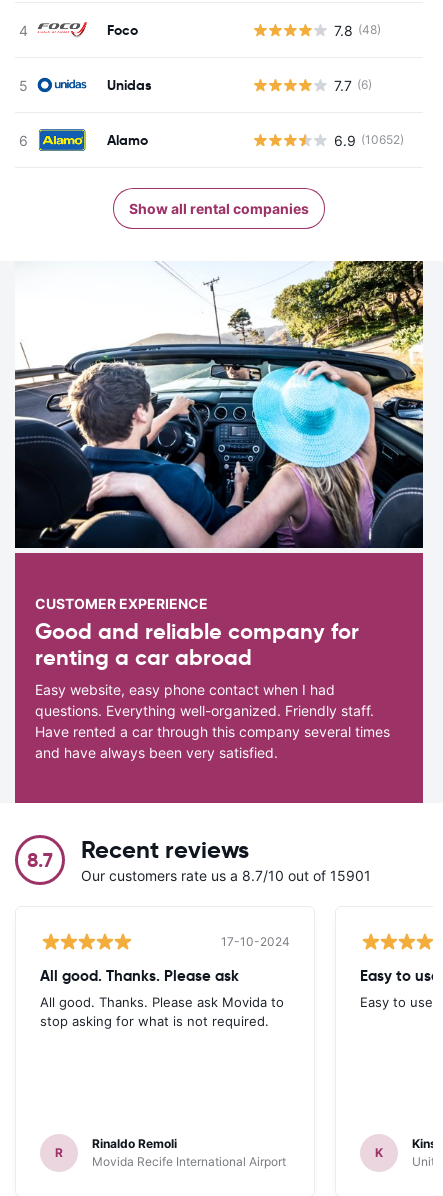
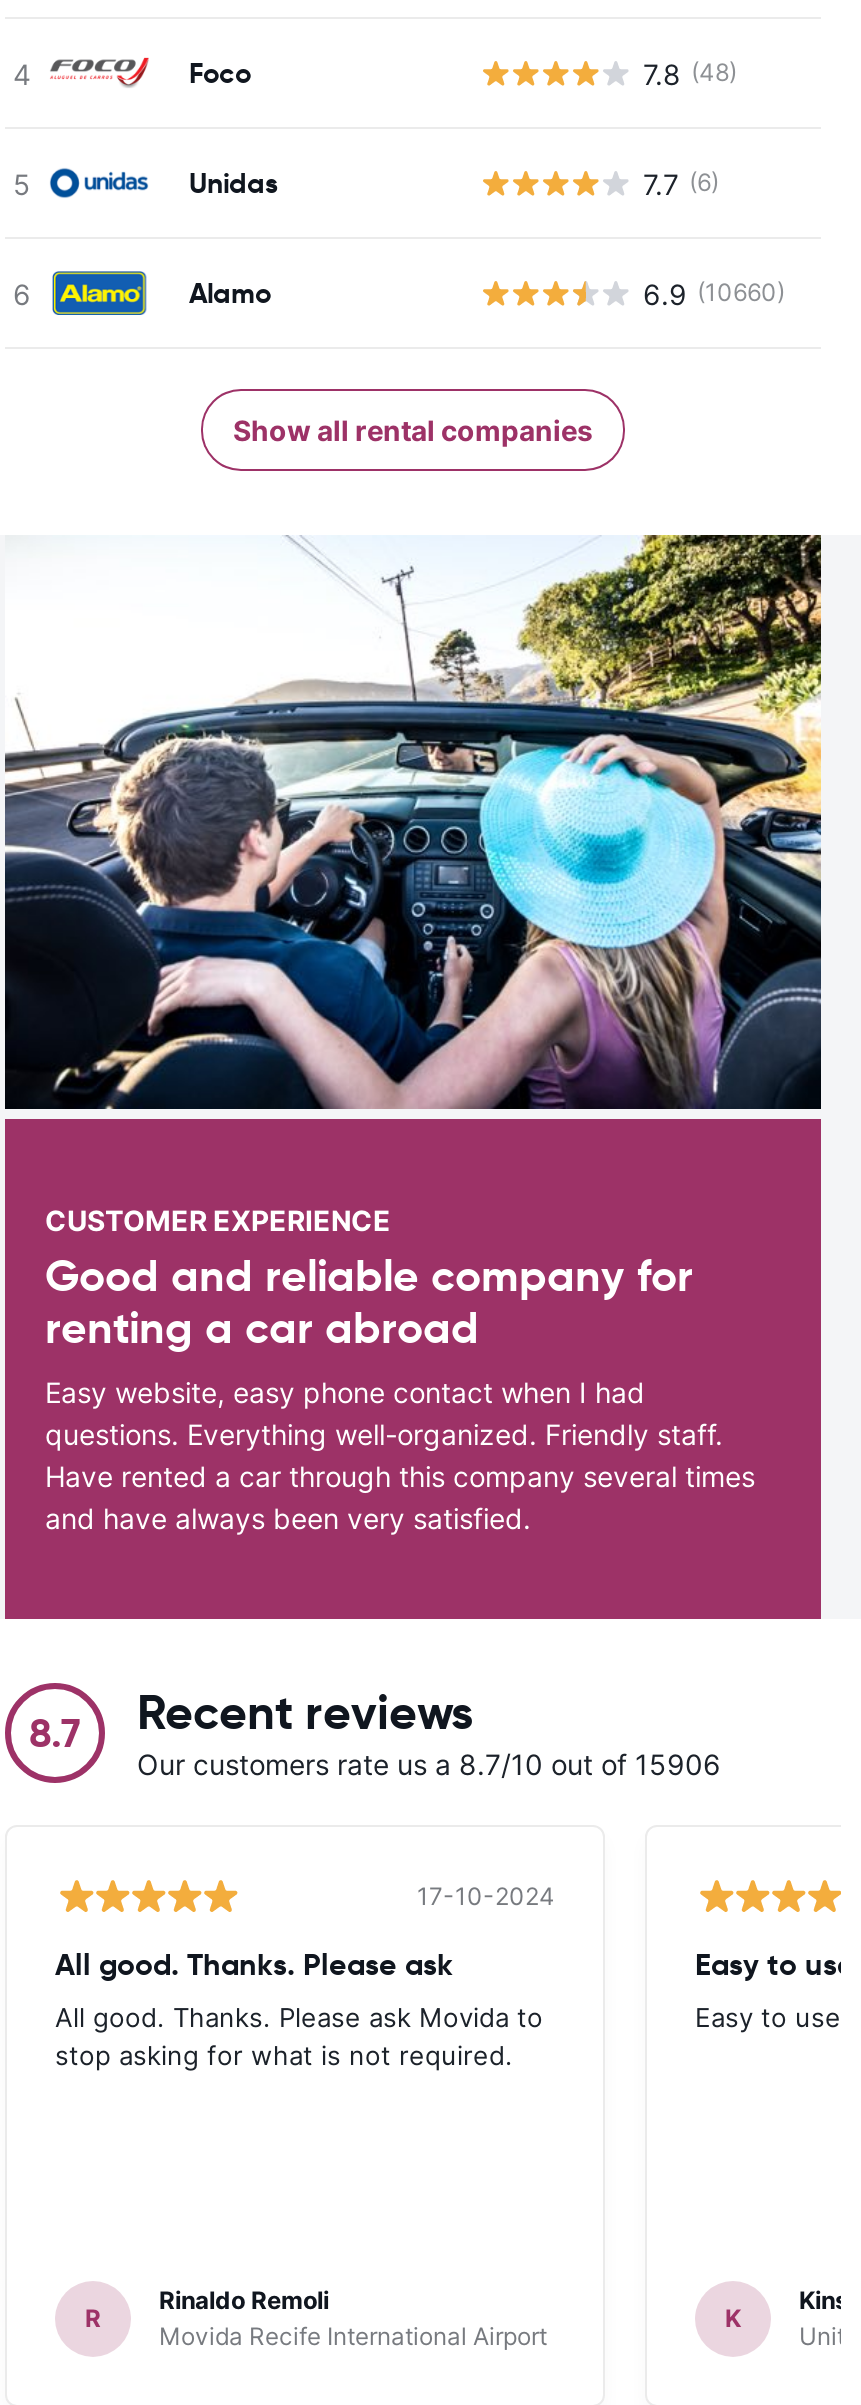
[334,131,404,148] 6.9 (10652) -> [643,276,785,310] 6.9 (10660)
[81,867,371,884] Our customers rate us a 8.7/10 out of 15901 -> [137,1747,721,1781] Our customers rate us a 8.7/10 out of 15906

